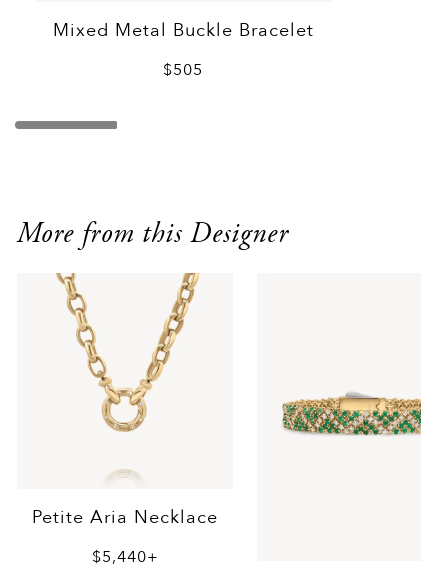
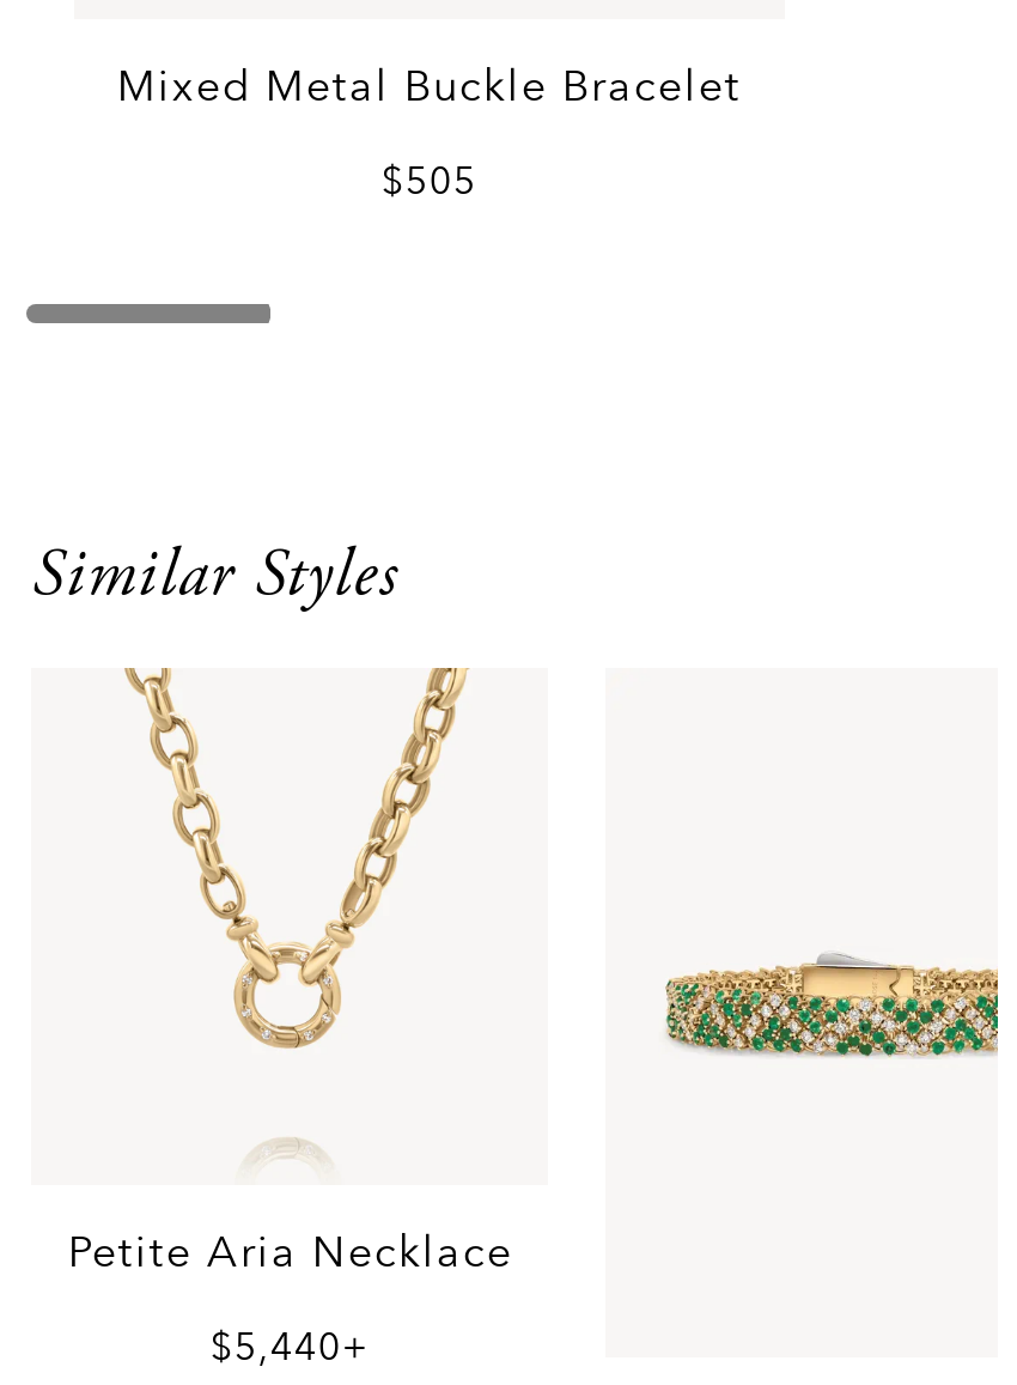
[17,222,289,250] More from this Designer -> [32,545,398,612] Similar Styles

